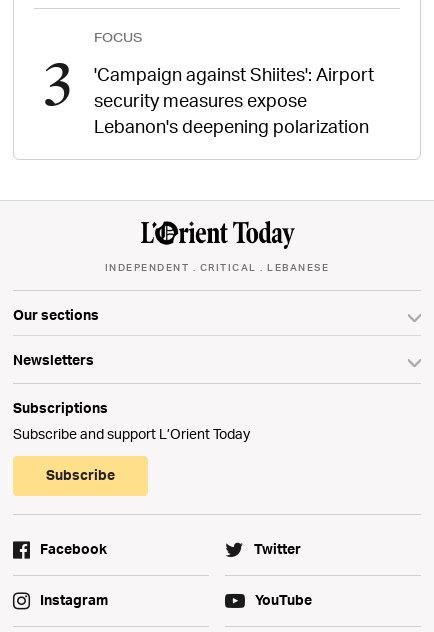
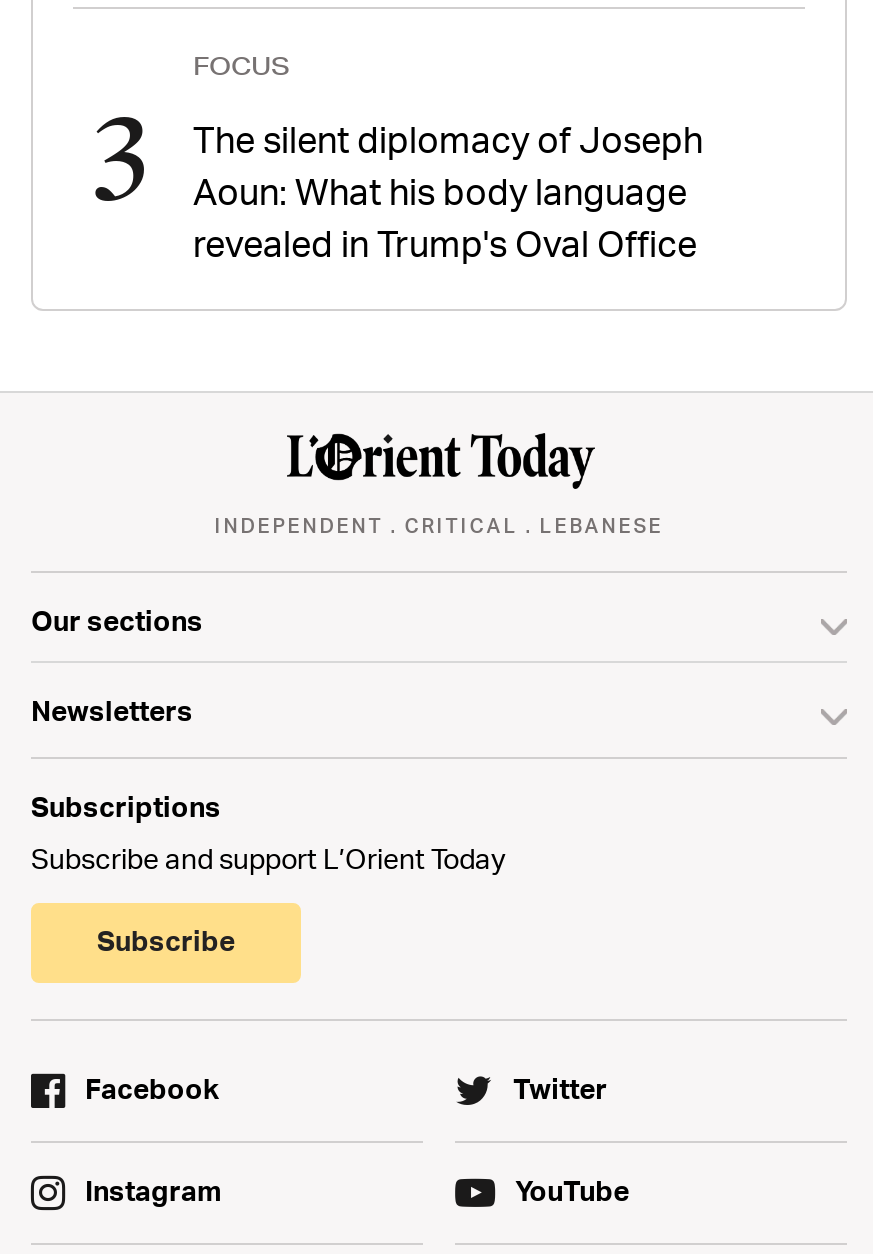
[94,63,374,137] 'Campaign against Shiites': Airport | security measures expose | Lebanon's deepening polarization -> [193,117,703,265] The silent diplomacy of Joseph | Aoun: What his body language | revealed in Trump's Oval Office

